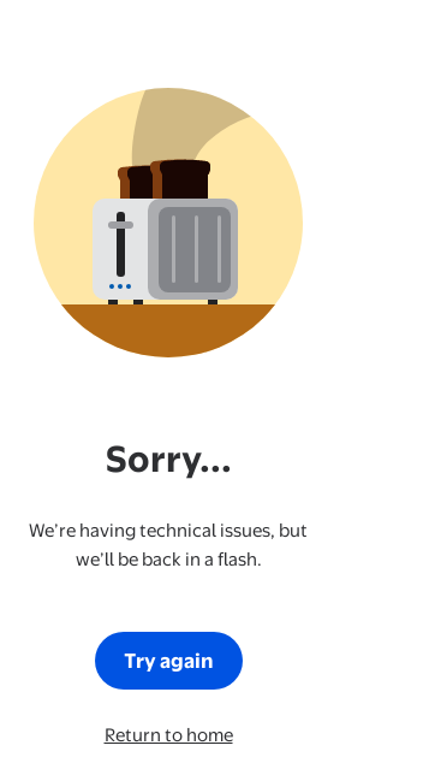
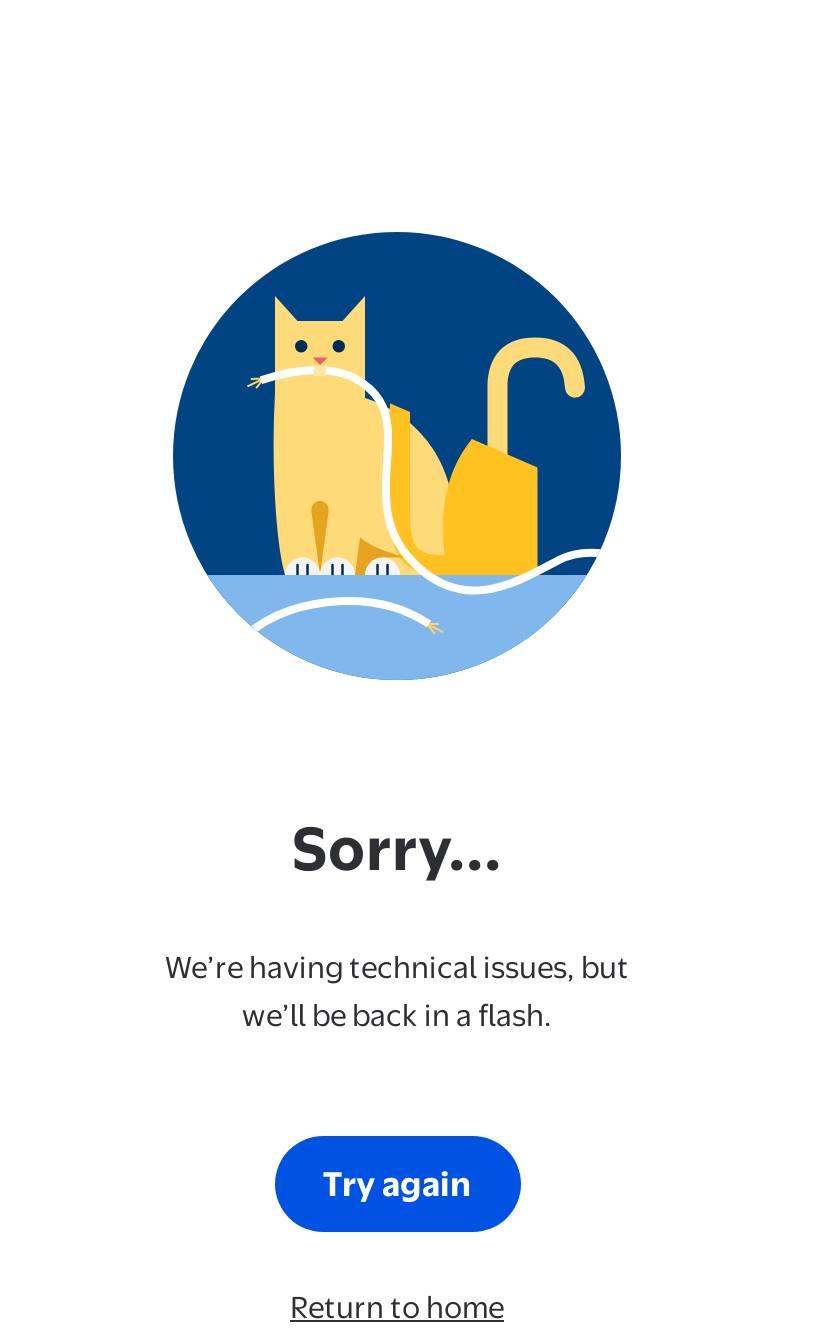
[34,88,303,359] [image] -> [171,230,623,682] [image]

